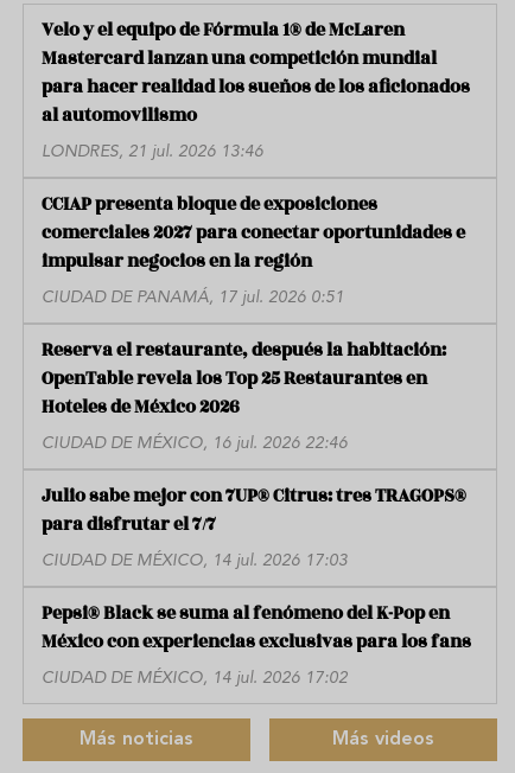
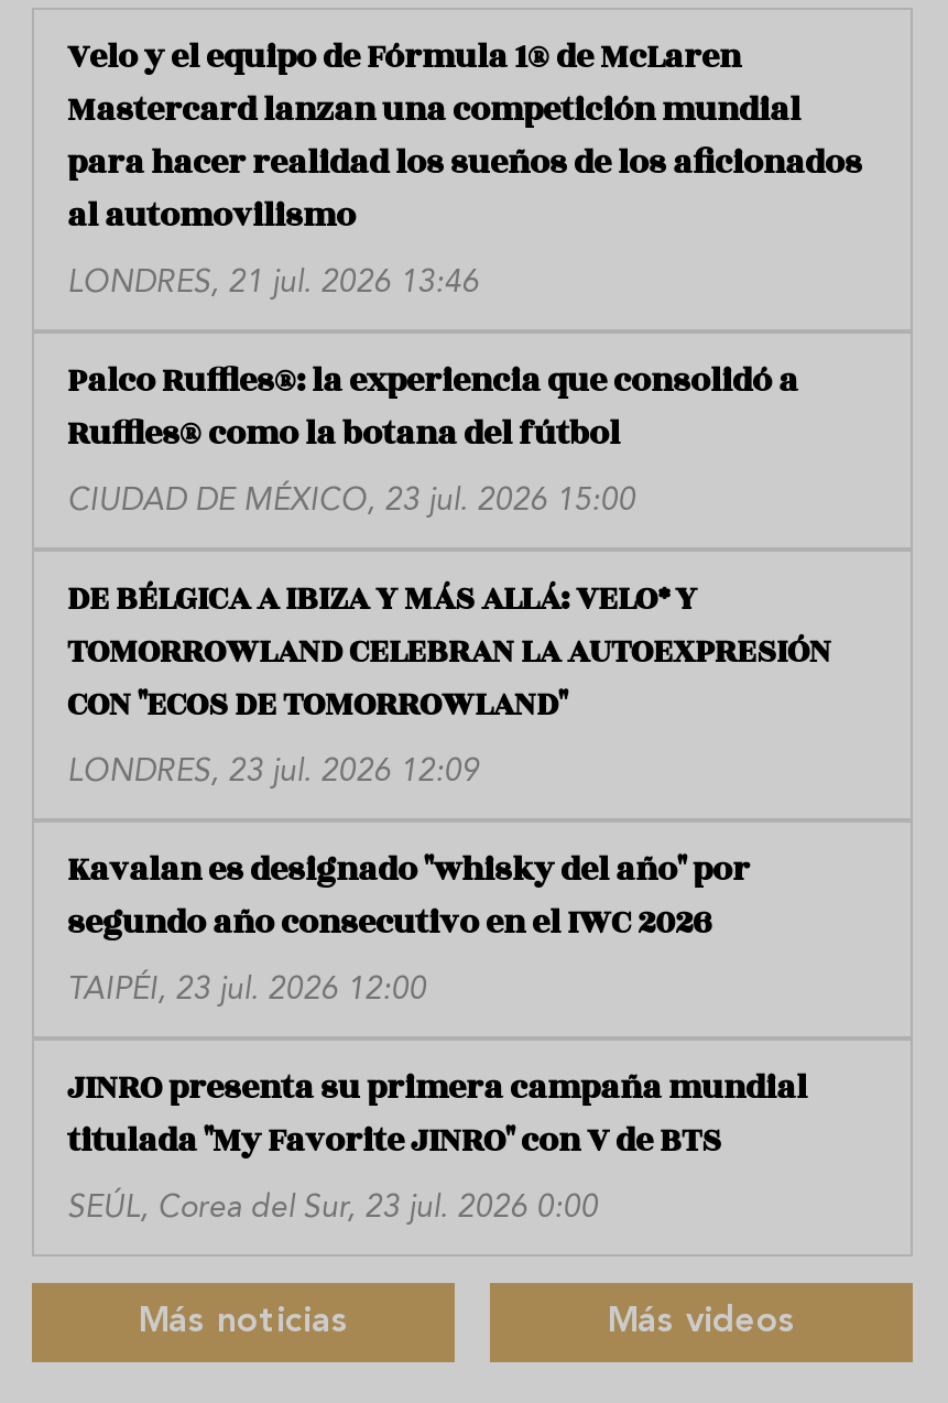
[42,190,465,274] CCIAP presenta bloque de exposiciones | comerciales 2027 para conectar oportunidades e | impulsar negocios en la región -> [67,355,798,458] Palco Ruffles®: la experiencia que consolidó a | Ruffles® como la botana del fútbol
[42,289,344,305] CIUDAD DE PANAMÁ, 17 jul. 2026 0:51 -> [67,485,635,515] CIUDAD DE MÉXICO, 23 jul. 2026 15:00
[42,336,446,420] Reserva el restaurante, después la habitación: | OpenTable revela los Top 25 Restaurantes en | Hoteles de México 2026 -> [67,573,831,729] DE BÉLGICA A IBIZA Y MÁS ALLÁ: VELO* Y | TOMORROWLAND CELEBRAN LA AUTOEXPRESIÓN | CON "ECOS DE TOMORROWLAND"
[42,435,348,451] CIUDAD DE MÉXICO, 16 jul. 2026 22:46 -> [67,755,479,786] LONDRES, 23 jul. 2026 12:09
[42,482,466,538] Julio sabe mejor con 7UP® Citrus: tres TRAGOPS® | para disfrutar el 7/7 -> [67,844,750,947] Kavalan es designado "whisky del año" por | segundo año consecutivo en el IWC 2026
[42,552,348,568] CIUDAD DE MÉXICO, 14 jul. 2026 17:03 -> [67,974,426,1004] TAIPÉI, 23 jul. 2026 12:00
[42,599,471,655] Pepsi® Black se suma al fenómeno del K-Pop en | México con experiencias exclusivas para los fans -> [67,1062,807,1165] JINRO presenta su primera campaña mundial | titulada "My Favorite JINRO" con V de BTS
[42,669,348,686] CIUDAD DE MÉXICO, 14 jul. 2026 17:02 -> [67,1192,598,1222] SEÚL, Corea del Sur, 23 jul. 2026 0:00

